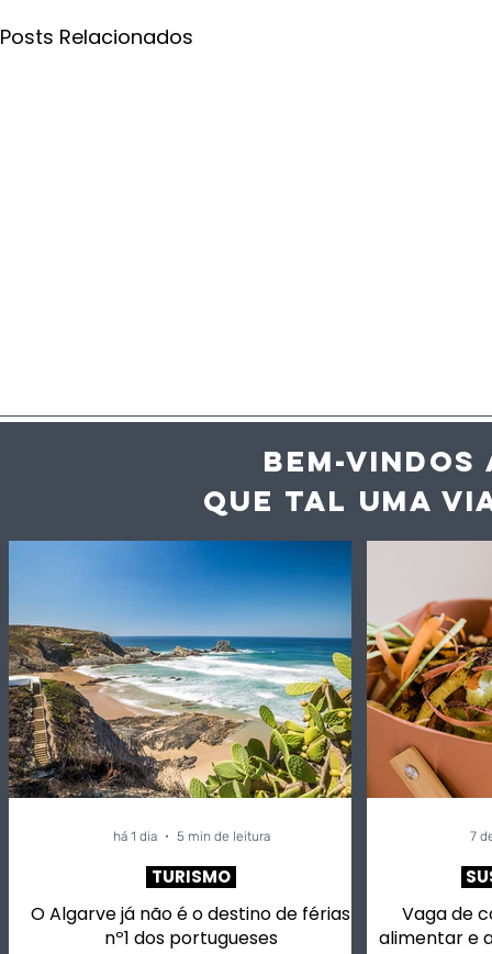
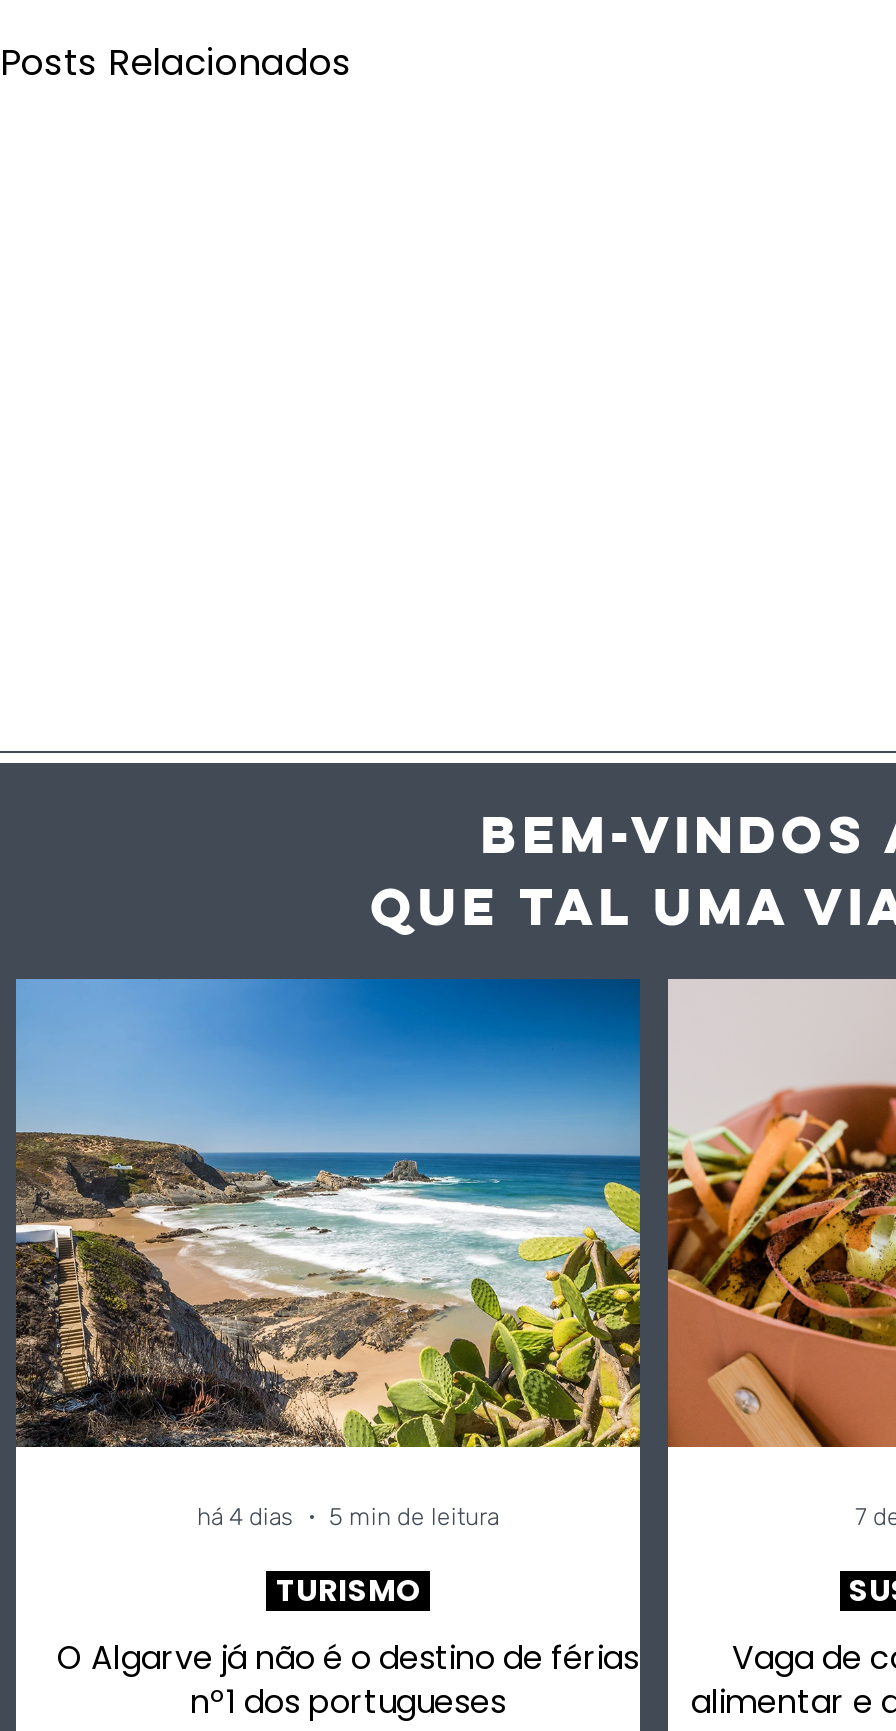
[113,829,270,844] há 1 dia 5 min de leitura -> [197,1503,499,1531] há 4 dias 5 min de leitura

